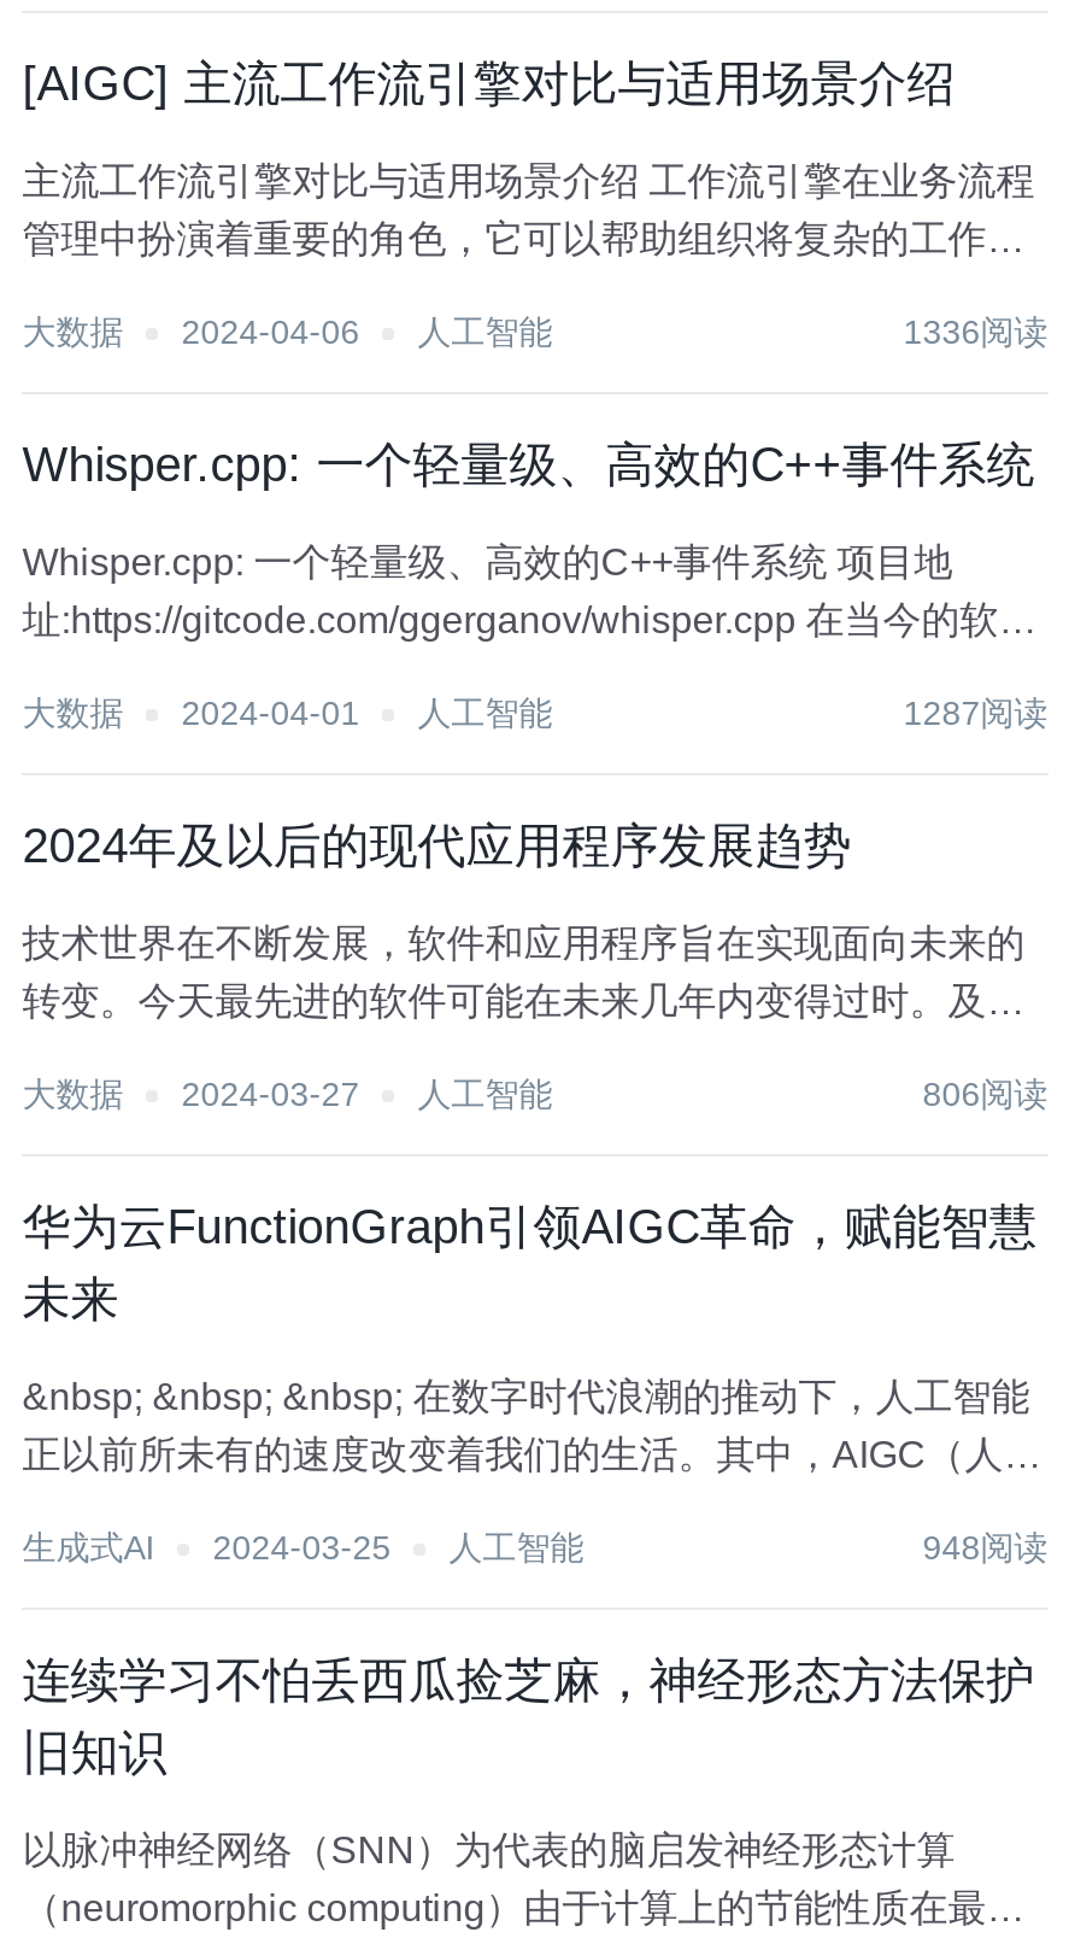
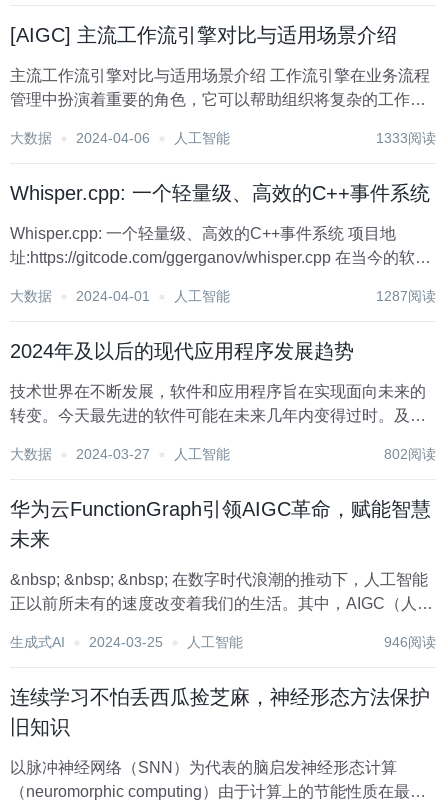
[903,312,1048,351] 1336阅读 -> [376,130,436,146] 1333阅读
[923,1075,1048,1113] 806阅读 -> [384,446,436,462] 802阅读
[923,1528,1048,1567] 948阅读 -> [384,634,436,650] 946阅读

